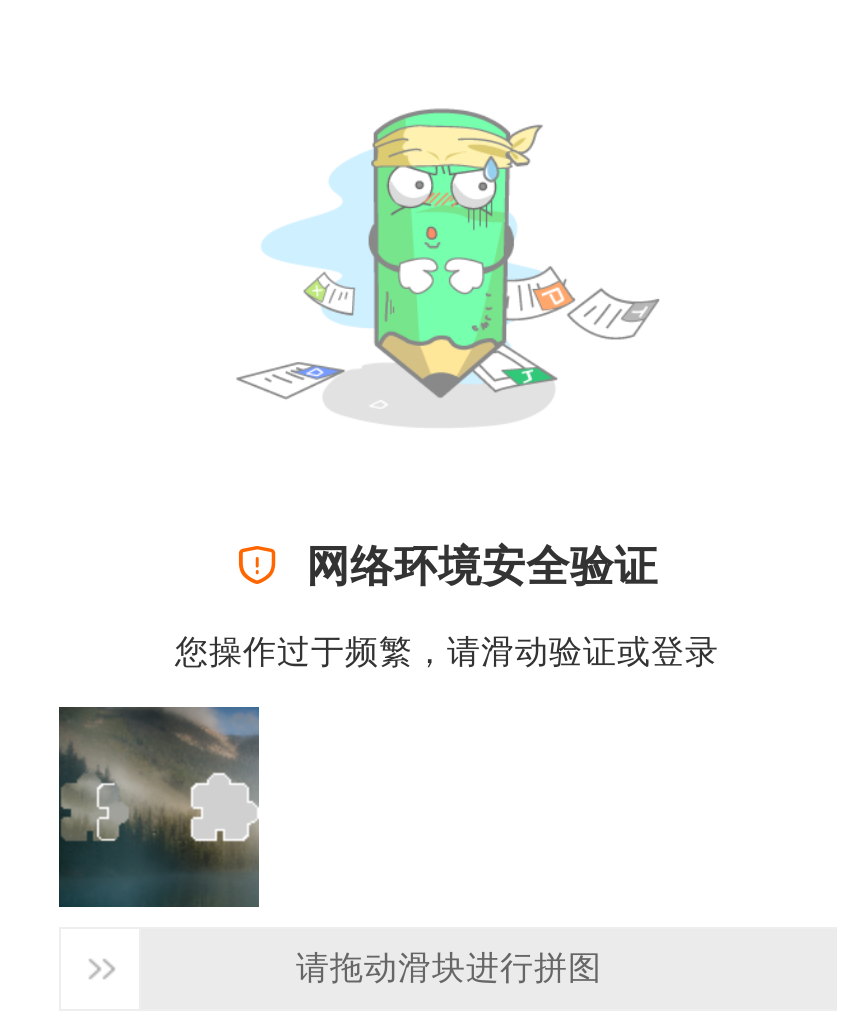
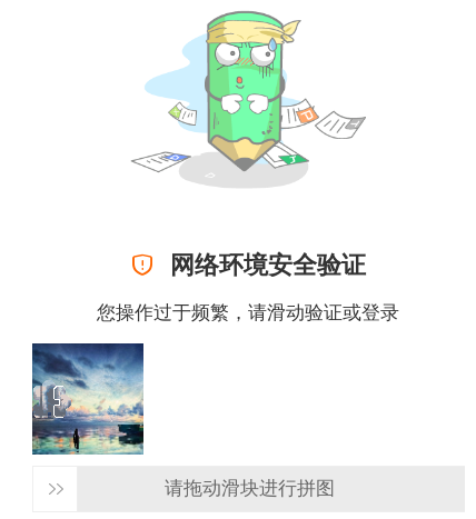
[57,705,261,909] [image] -> [31,342,145,456] [image]

